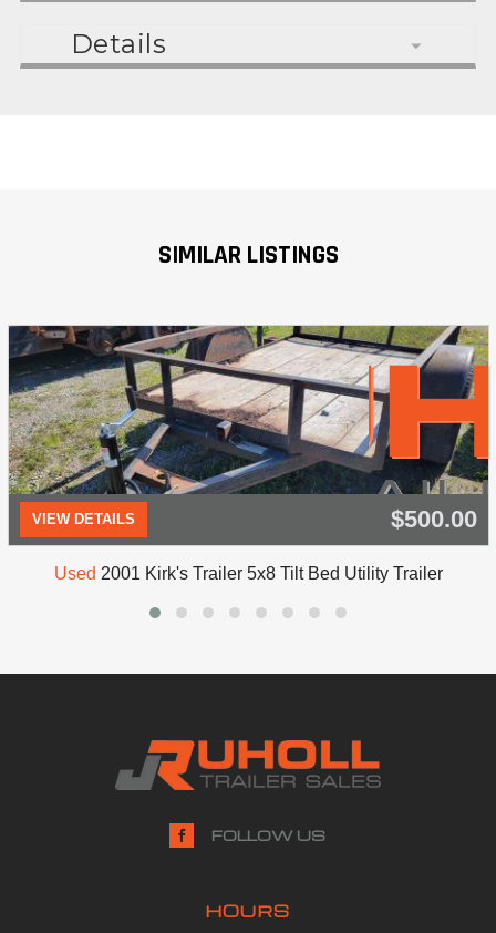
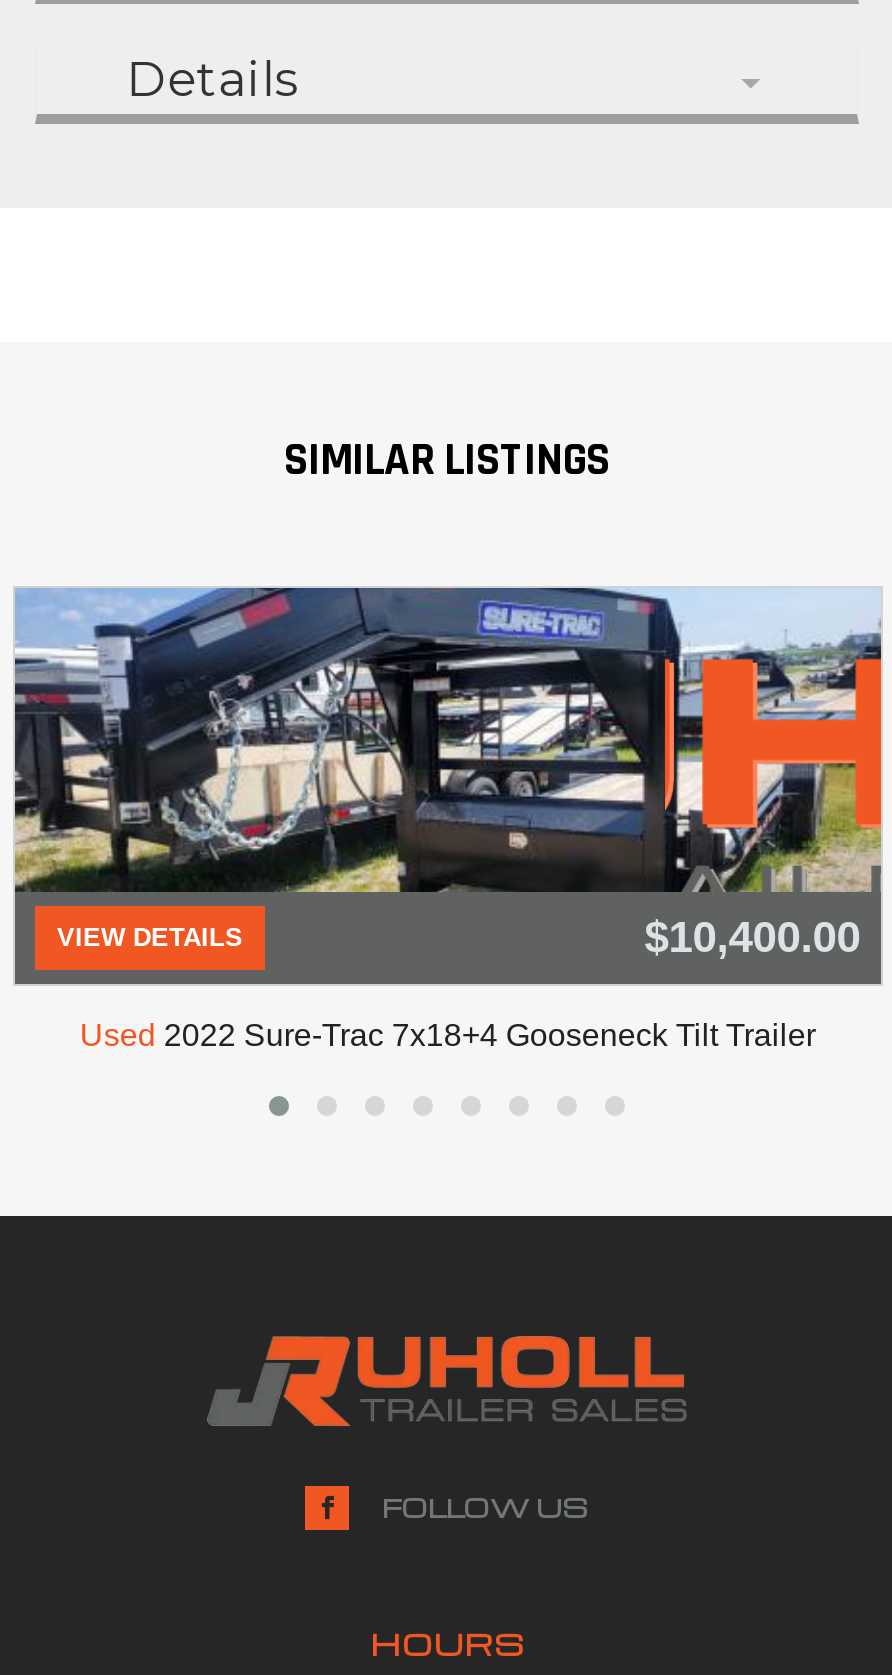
[8,325,489,533] [image] | $500.00 -> [13,586,883,962] [image] | $10,400.00
[54,564,443,583] Used 2001 Kirk's Trailer 5x8 Tilt Bed Utility Trailer -> [80,1018,816,1052] Used 2022 Sure-Trac 7x18+4 Gooseneck Tilt Trailer

